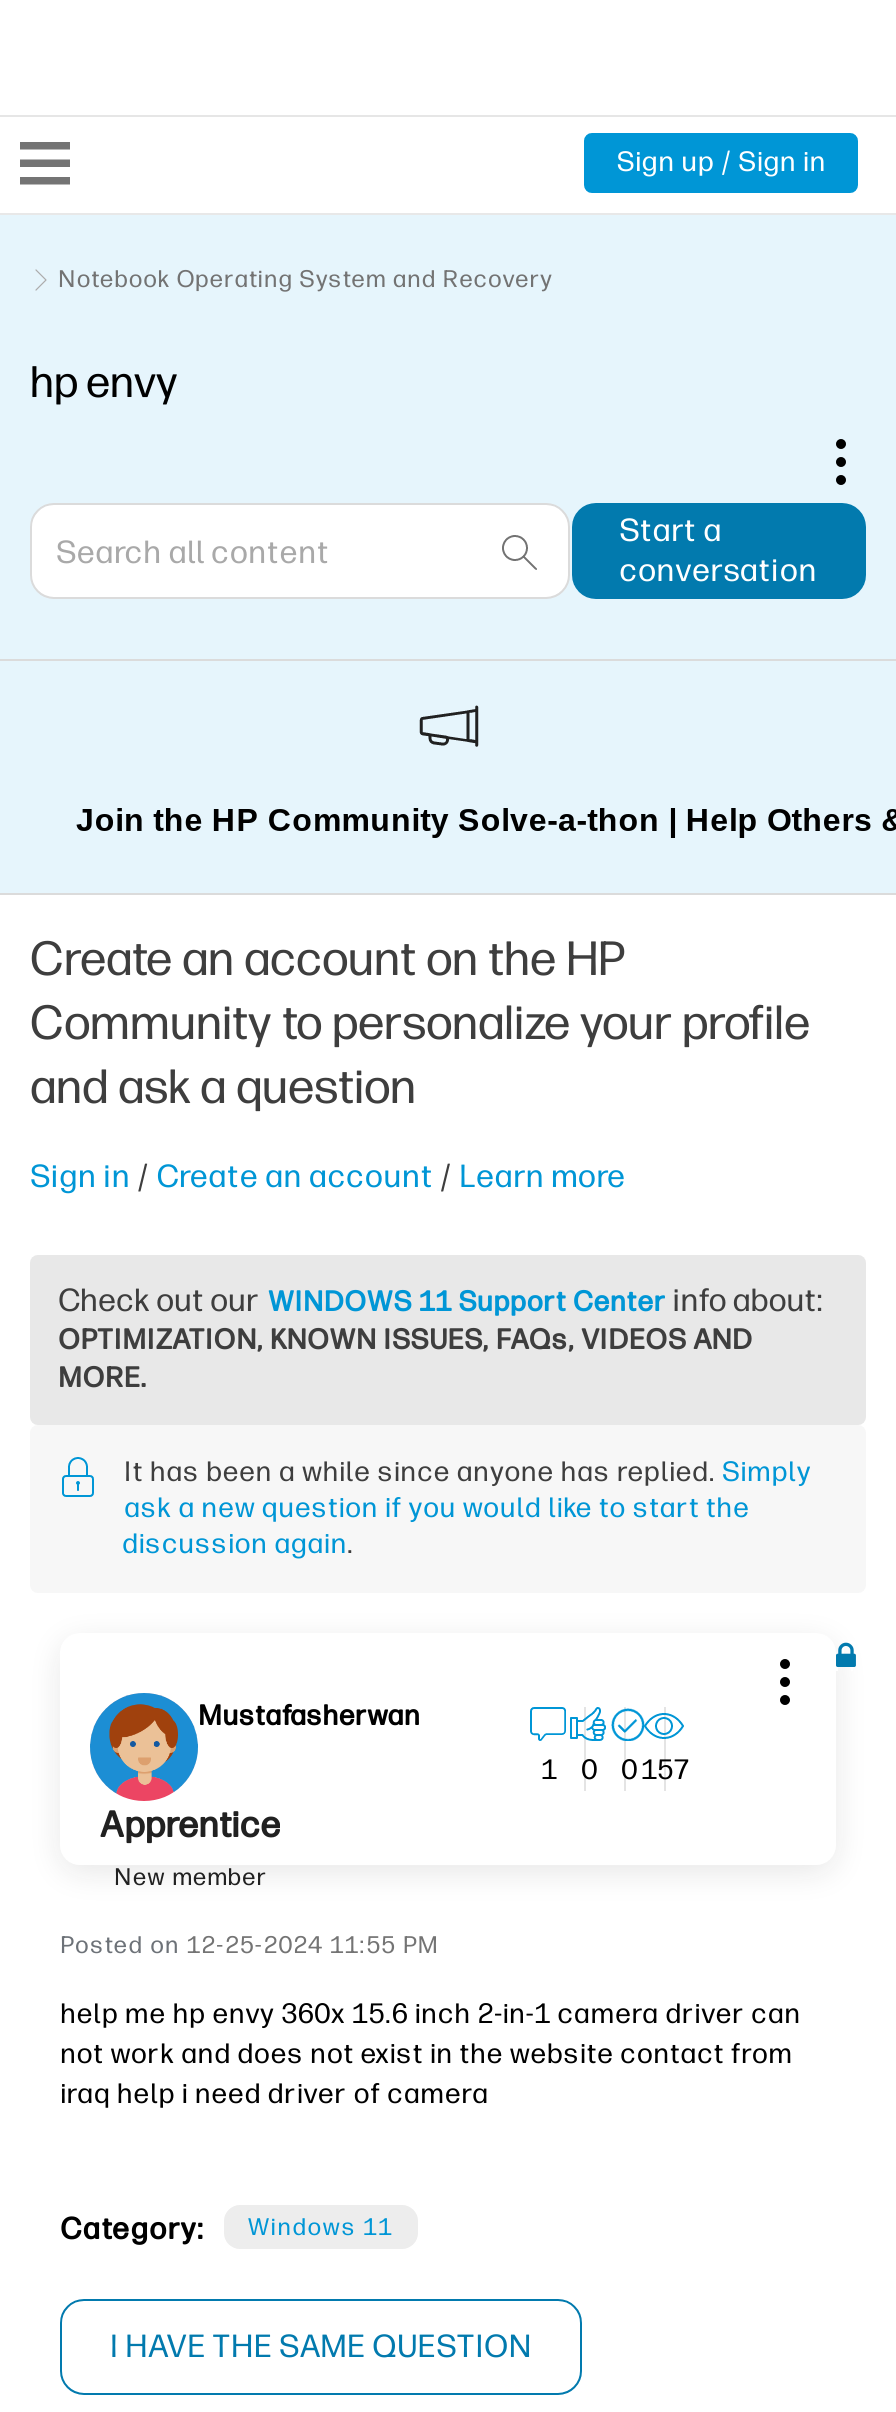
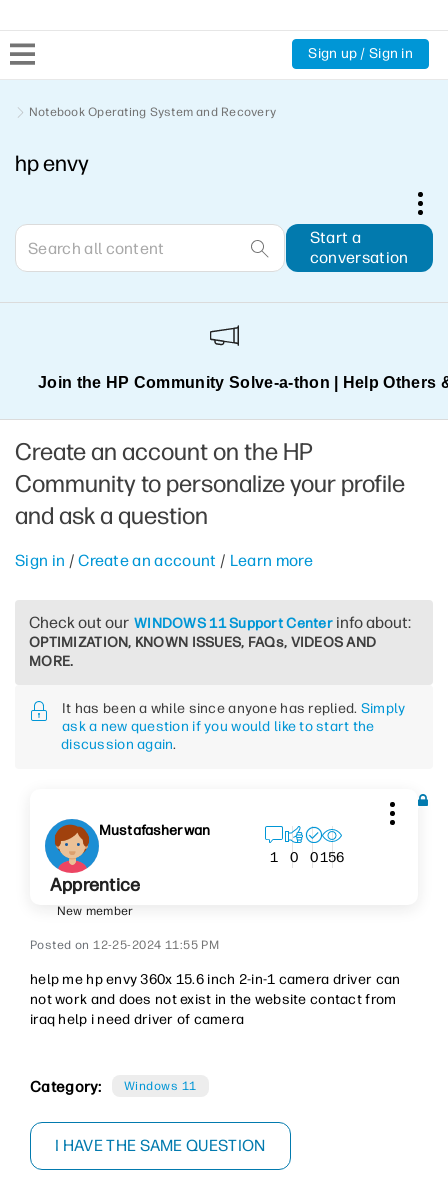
[541,1752,689,1787] 1 0 0 157 -> [270,848,344,866] 1 0 0 156

